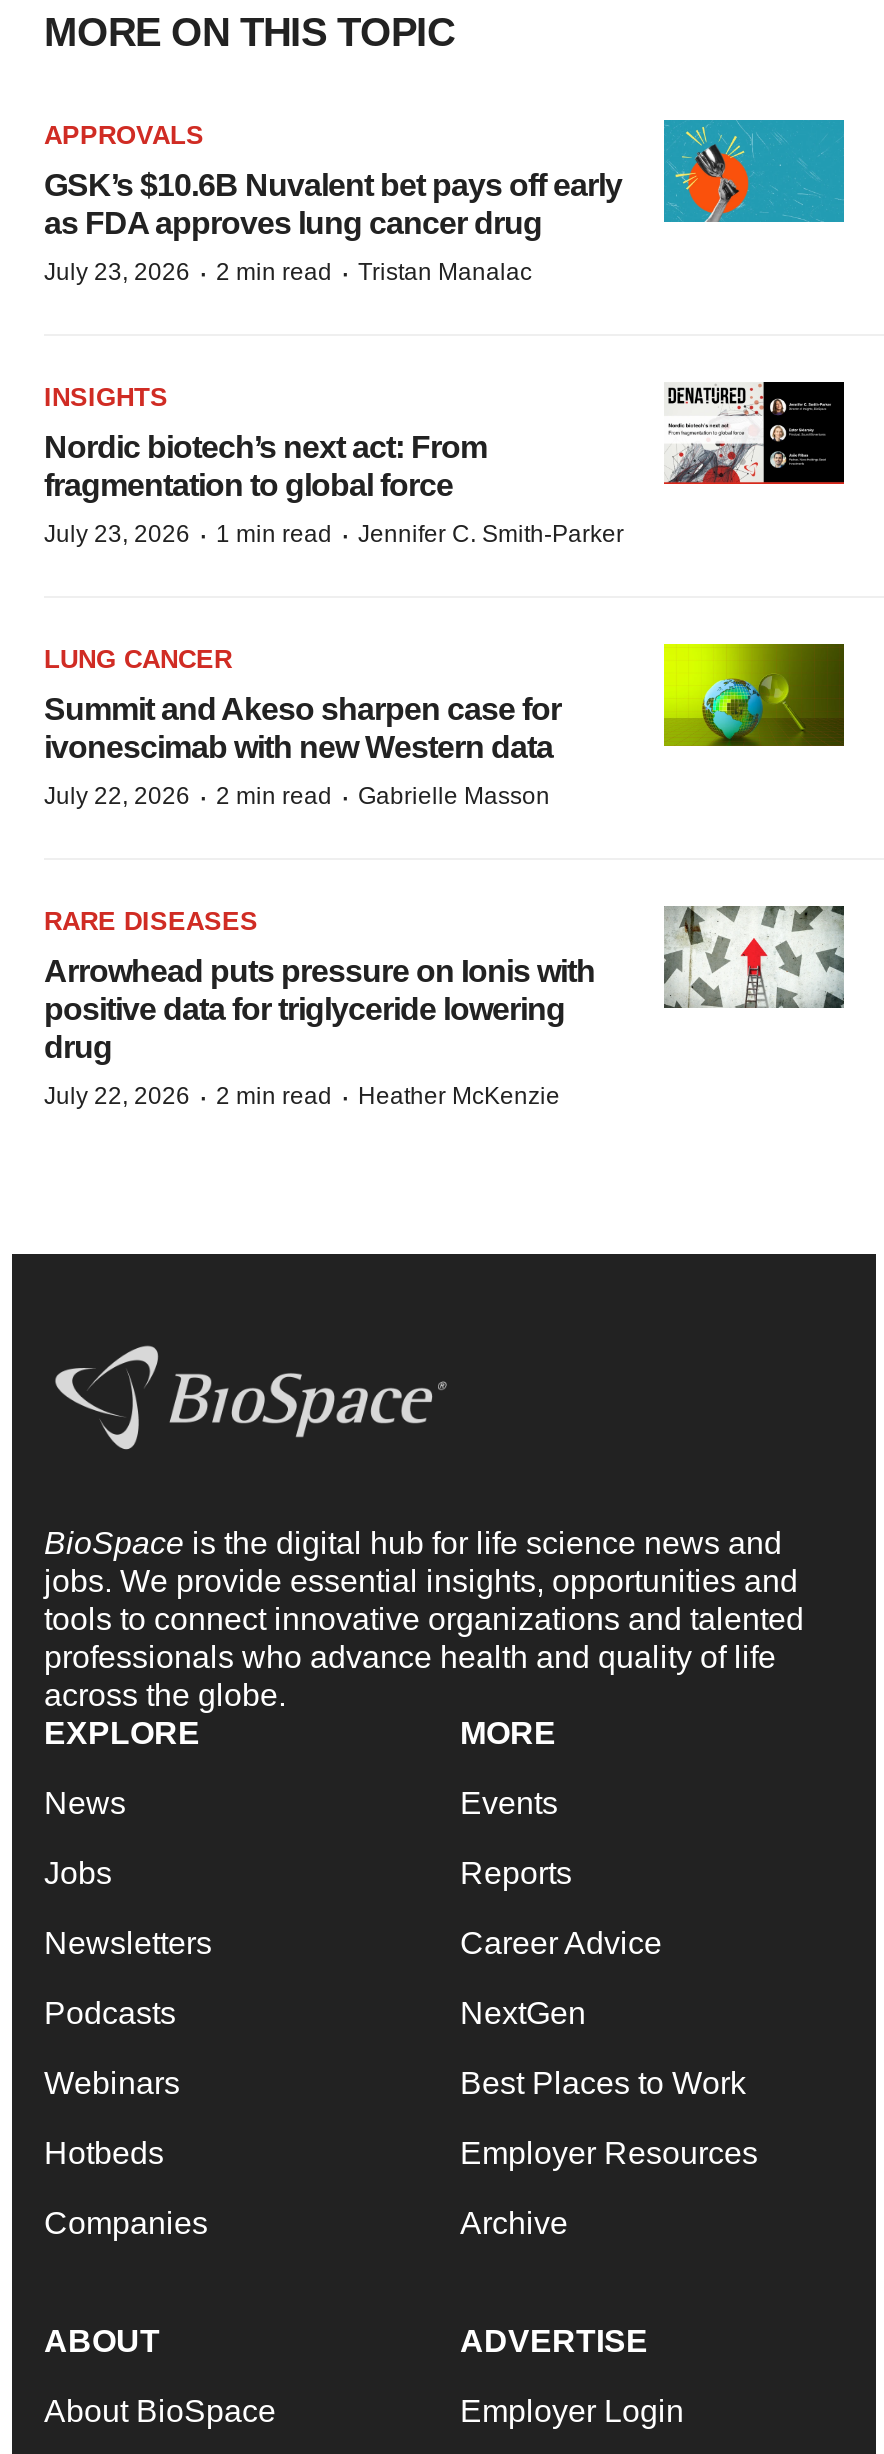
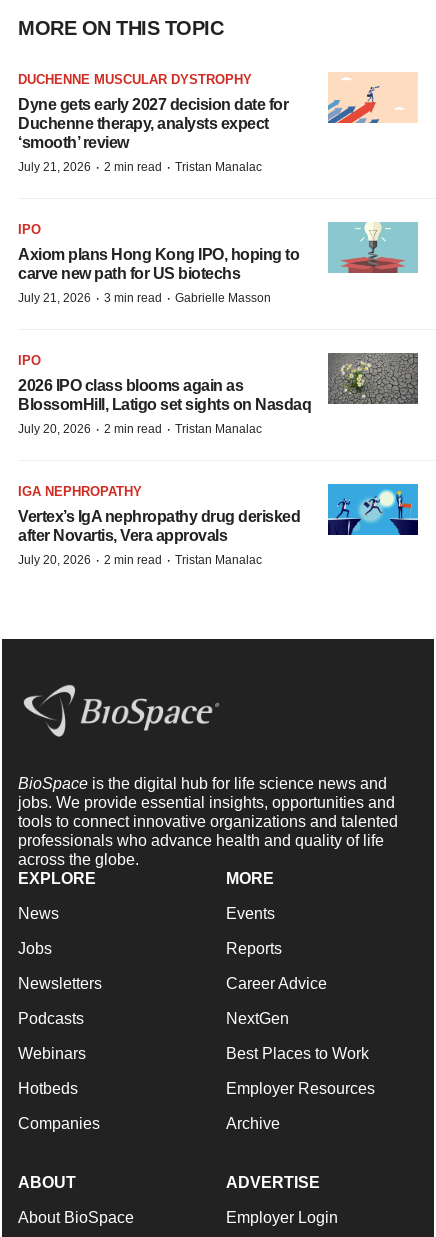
[44,121,204,151] APPROVALS -> [18,72,252,87] DUCHENNE MUSCULAR DYSTROPHY
[44,118,846,241] [image] | GSK’s $10.6B Nuvalent bet pays off early | as FDA approves lung cancer drug -> [18,72,418,151] [image] | Dyne gets early 2027 decision date for | Duchenne therapy, analysts expect | ‘smooth’ review
[44,257,532,291] July 23, 2026 · 2 min read · Tristan Manalac -> [18,159,262,176] July 21, 2026 · 2 min read · Tristan Manalac
[44,383,168,413] INSIGHTS -> [18,222,41,237] IPO
[664,380,846,522] [image] -> [327,203,419,274] [image]
[44,431,487,503] Nordic biotech’s next act: From | fragmentation to global force -> [18,246,299,282] Axiom plans Hong Kong IPO, hoping to | carve new path for US biotechs
[44,519,624,553] July 23, 2026 · 1 min read · Jennifer C. Smith-Parker -> [18,290,271,307] July 21, 2026 · 3 min read · Gabrielle Masson
[44,645,232,675] LUNG CANCER -> [18,353,41,368] IPO
[662,642,846,784] [image] -> [327,334,419,405] [image]
[44,693,561,765] Summit and Akeso sharpen case for | ivonescimab with new Western data -> [18,377,311,413] 2026 IPO class blooms again as | BlossomHill, Latigo set sights on Nasdaq
[44,781,550,815] July 22, 2026 · 2 min read · Gabrielle Masson -> [18,421,262,438] July 20, 2026 · 2 min read · Tristan Manalac
[44,907,258,937] RARE DISEASES -> [18,484,142,499] IGA NEPHROPATHY
[44,904,846,1065] [image] | Arrowhead puts pressure on Ionis with | positive data for triglyceride lowering | drug -> [18,465,419,544] [image] | Vertex’s IgA nephropathy drug derisked | after Novartis, Vera approvals
[44,1081,560,1115] July 22, 2026 · 2 min read · Heather McKenzie -> [18,552,262,569] July 20, 2026 · 2 min read · Tristan Manalac

